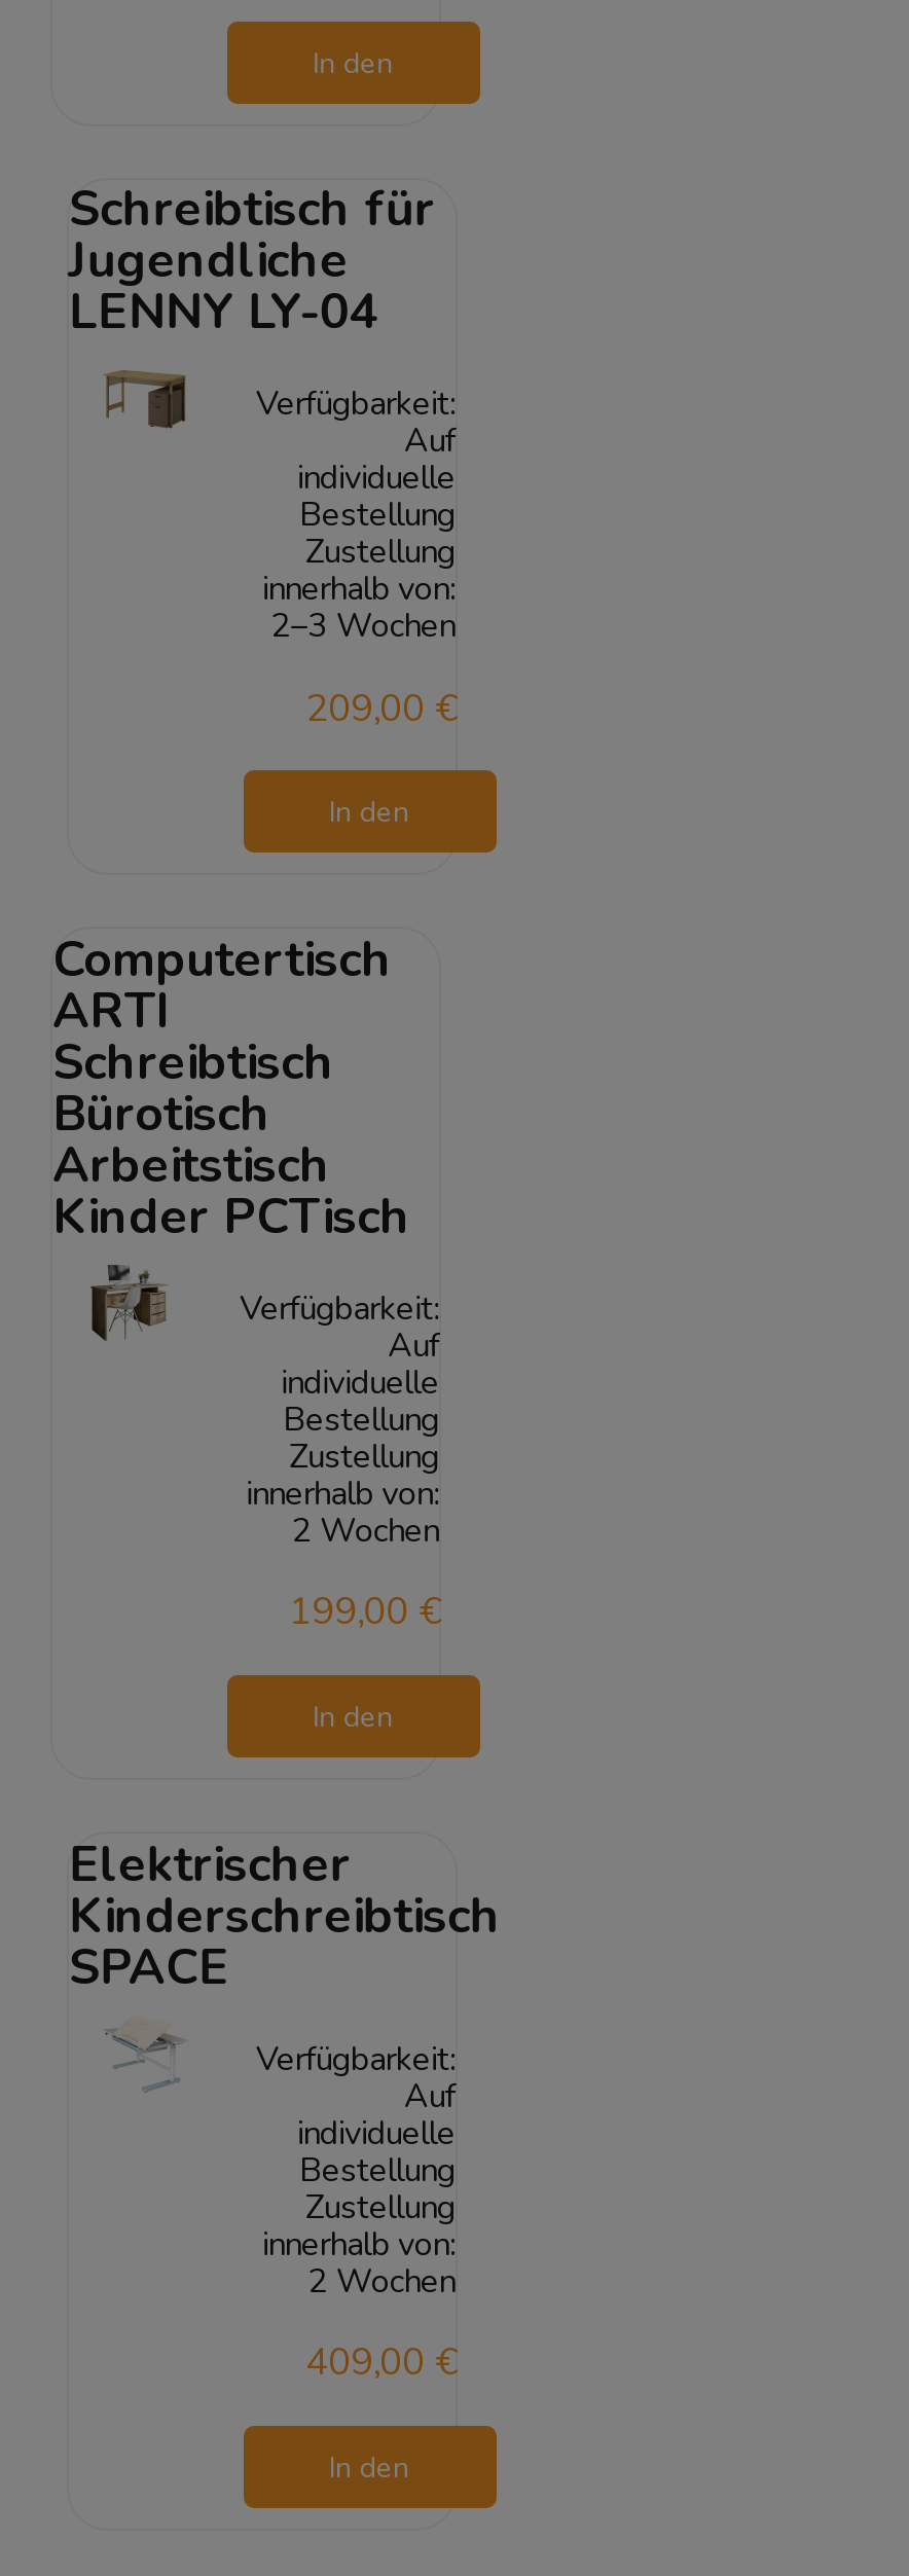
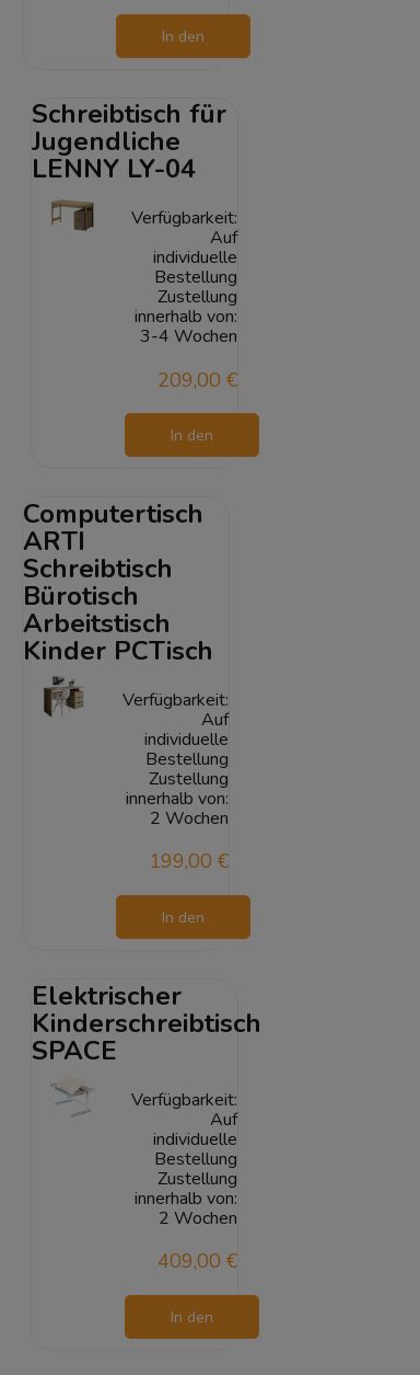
[270,604,456,650] 2–3 Wochen -> [140,325,237,349] 3-4 Wochen

